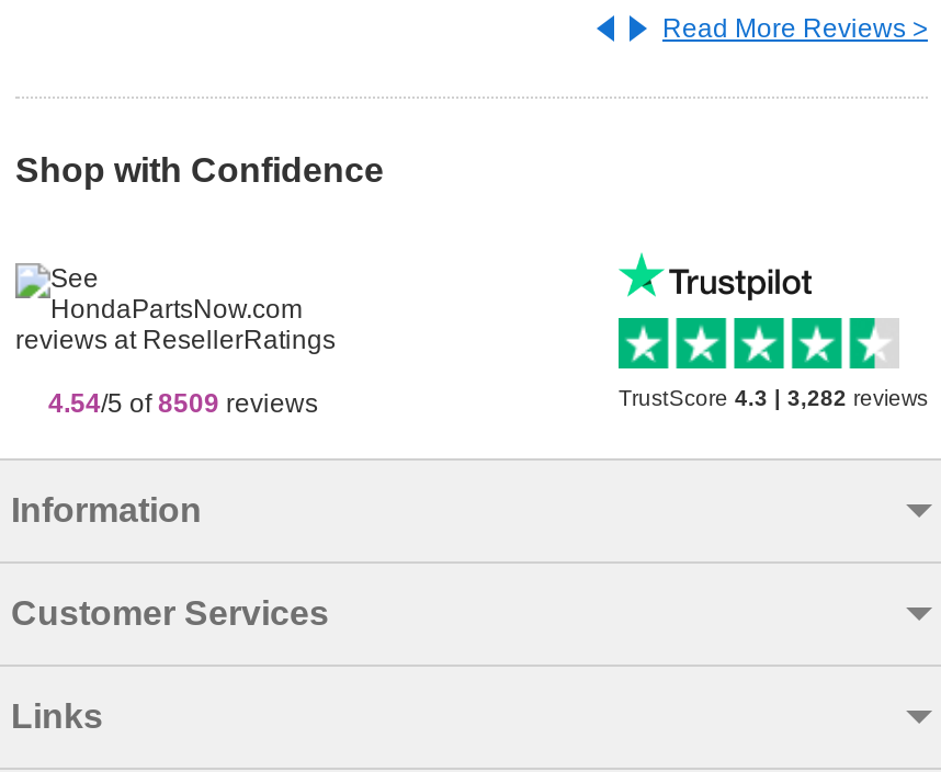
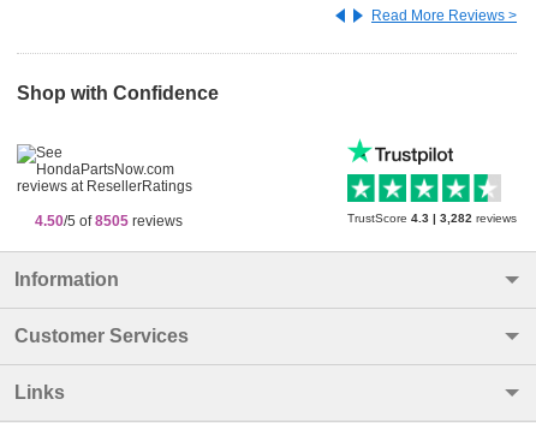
[48,388,318,419] 4.54/5 of 8509 reviews -> [35,213,183,230] 4.50/5 of 8505 reviews

